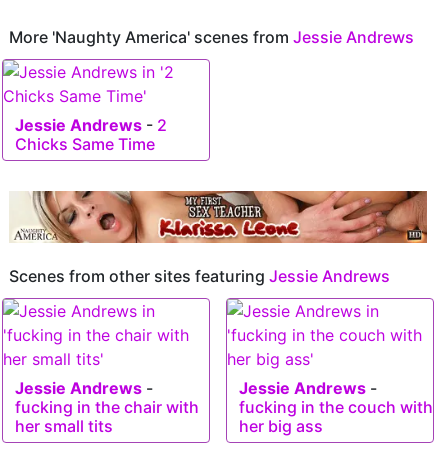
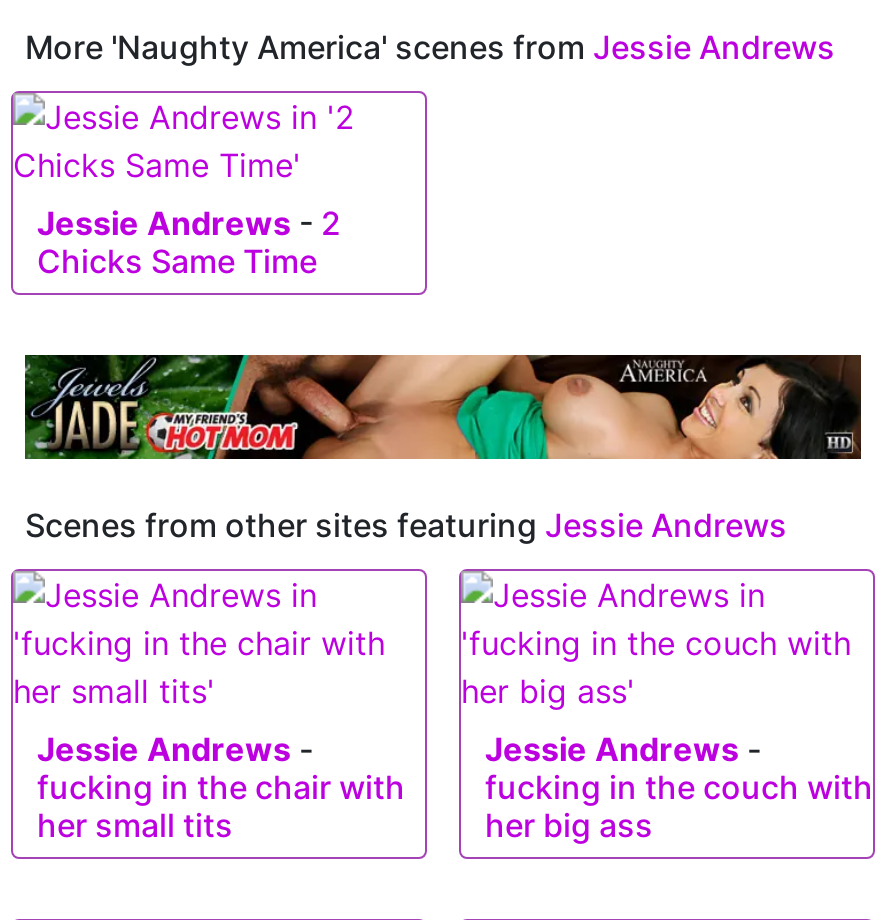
[9,190,428,244] [image] -> [23,352,863,462] [image]

